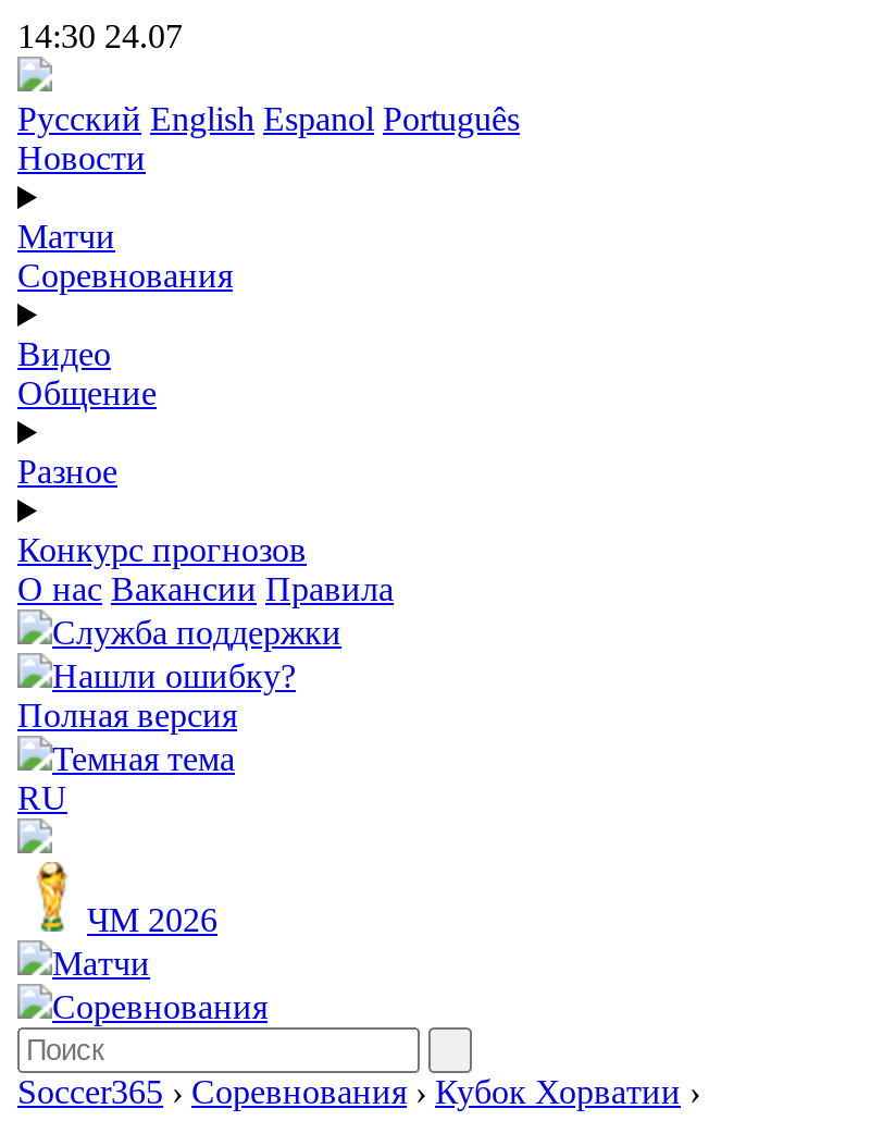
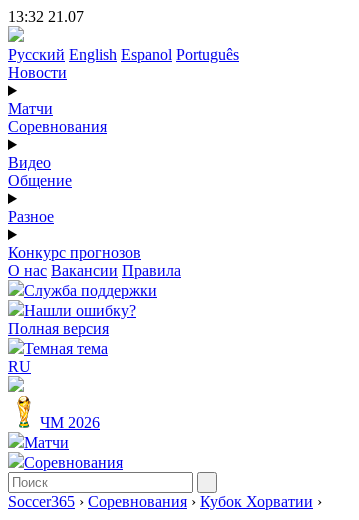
[17,17,183,54] 14:30 24.07 -> [8,8,84,25] 13:32 21.07

